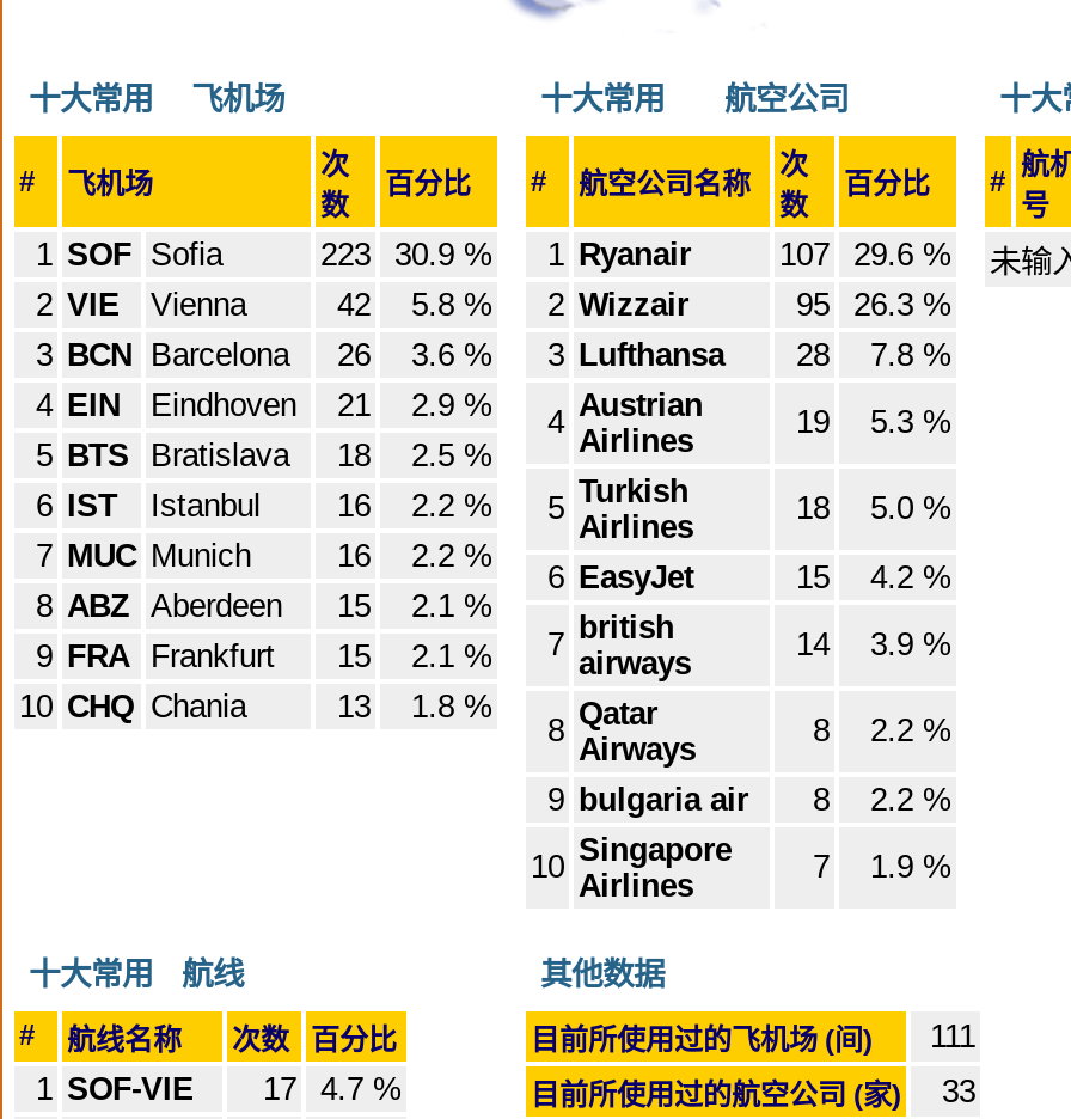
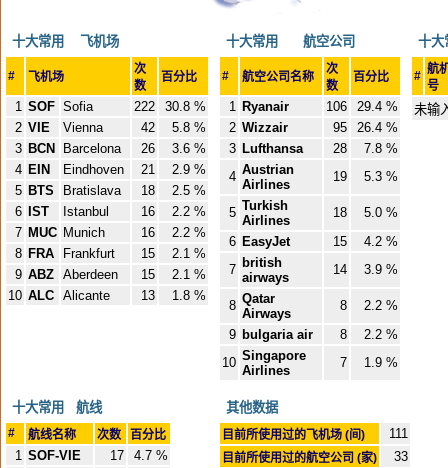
[320,237,691,273] 223 30.9 % 1 Ryanair -> [134,99,289,114] 222 30.8 % 1 Ryanair
[779,237,951,273] 107 29.6 % -> [326,99,398,114] 106 29.4 %
[796,287,951,323] 95 26.3 % -> [333,120,398,135] 95 26.4 %
[36,588,292,624] 8 ABZ Aberdeen -> [15,246,119,261] 8 FRA Frankfurt
[36,638,284,674] 9 FRA Frankfurt -> [15,267,122,282] 9 ABZ Aberdeen
[19,689,256,724] 10 CHQ Chania -> [8,288,114,303] 10 ALC Alicante

